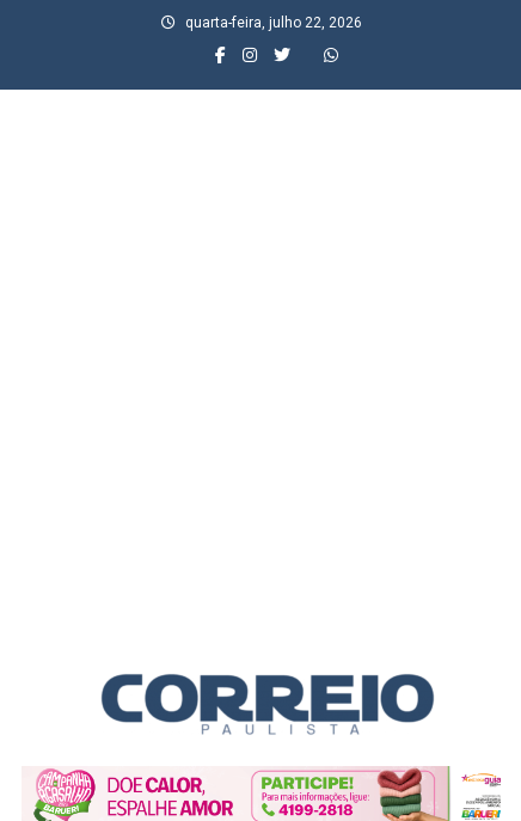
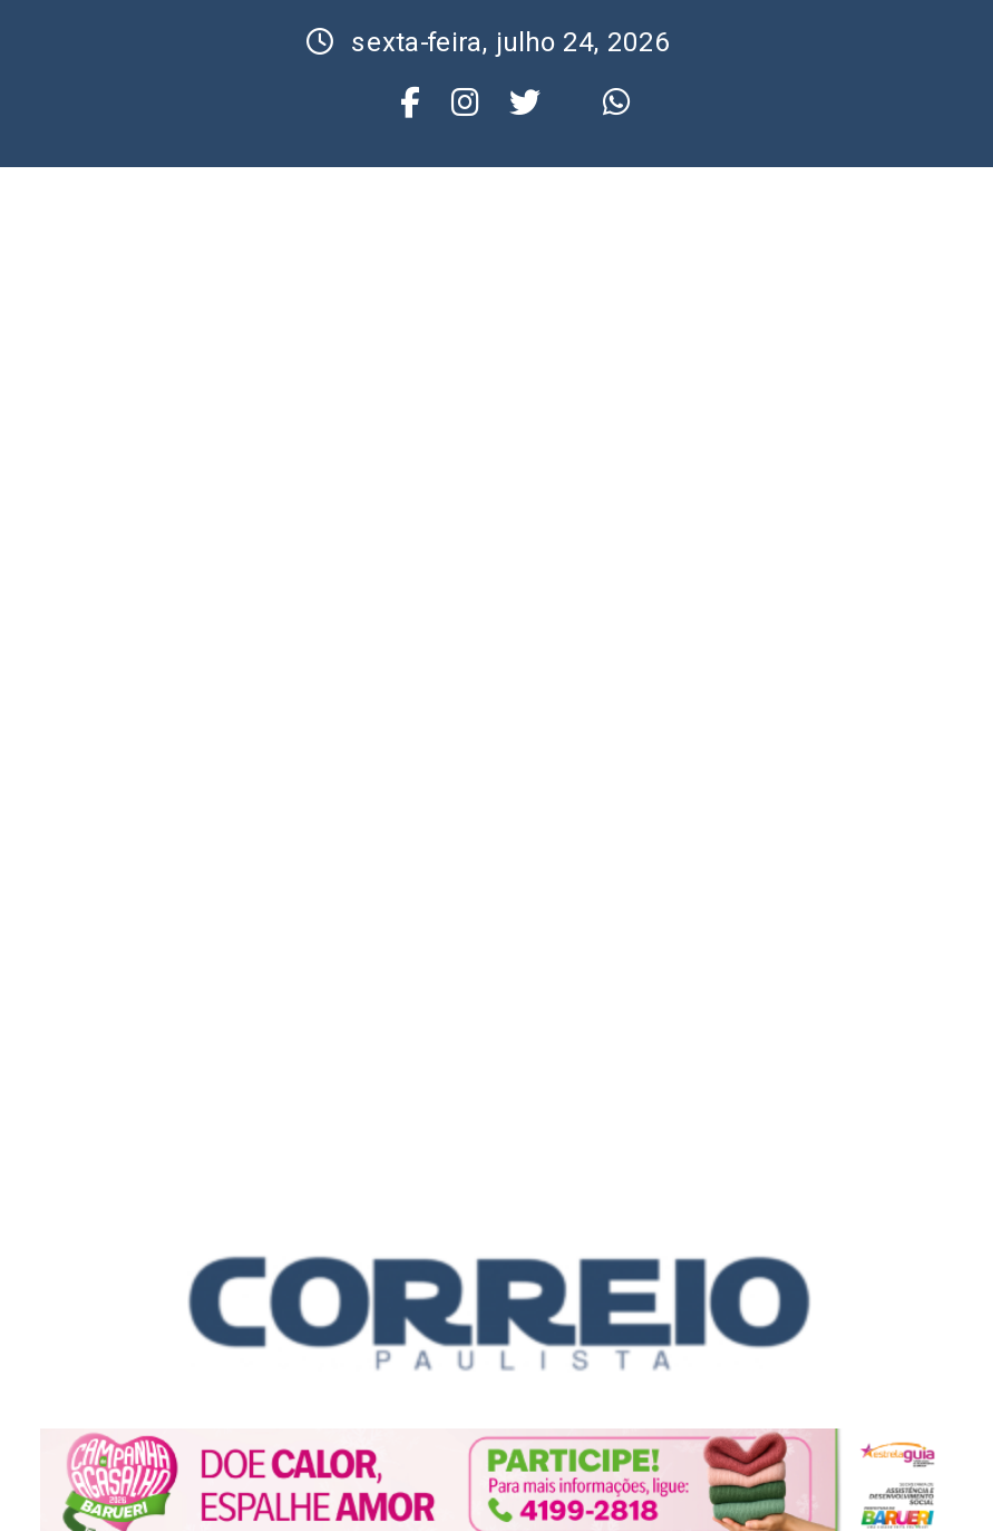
[185,14,362,31] quarta-feira, julho 22, 2026 -> [351,27,670,58] sexta-feira, julho 24, 2026

